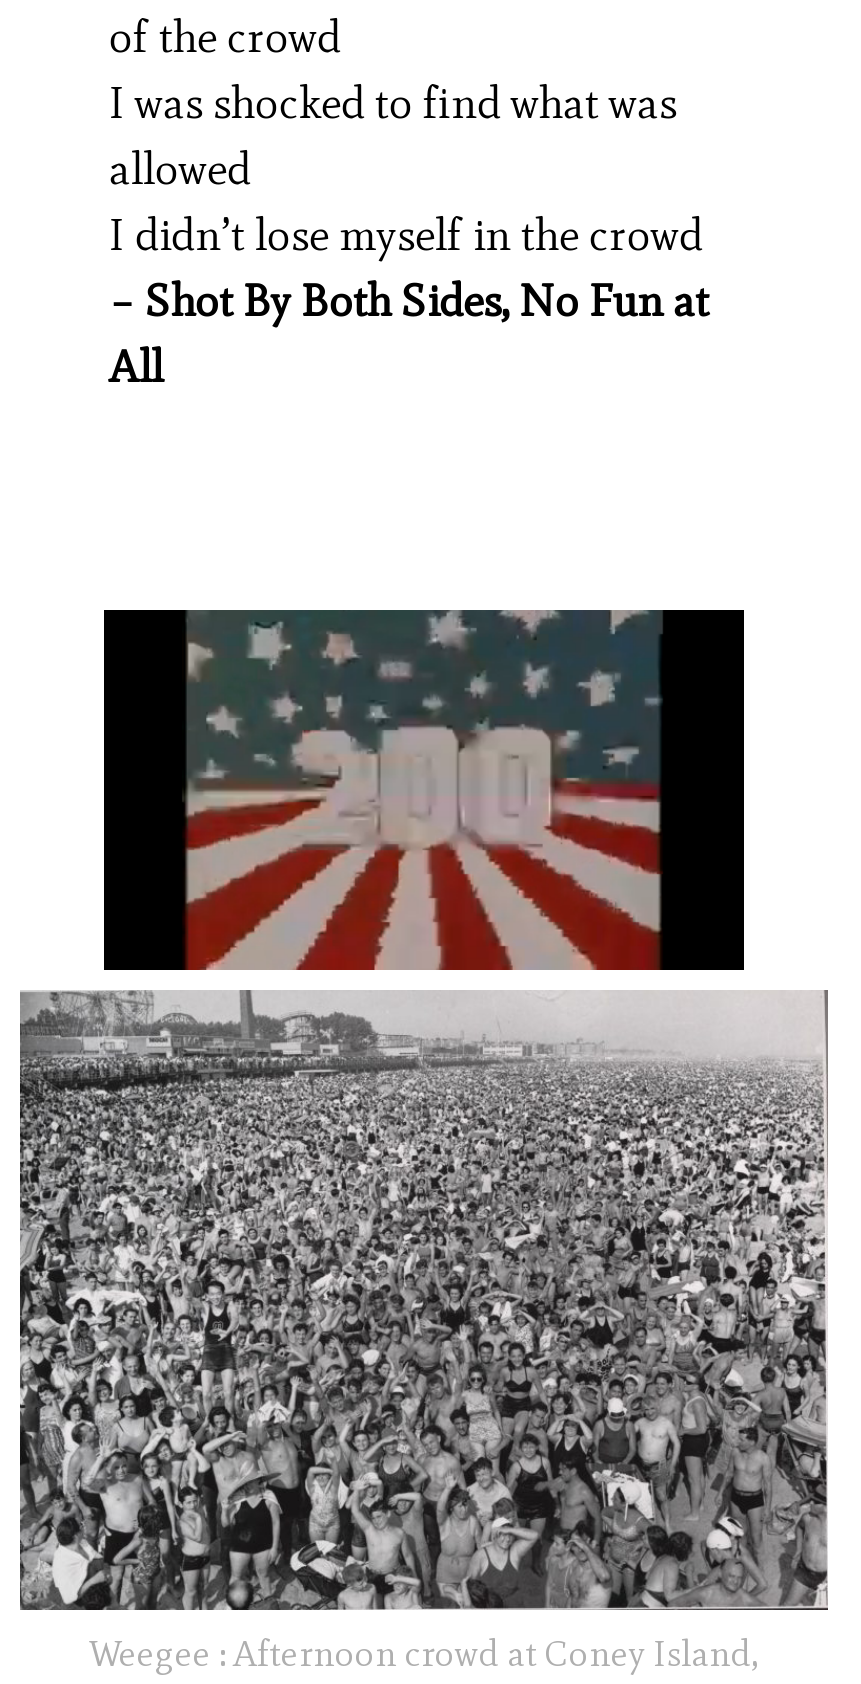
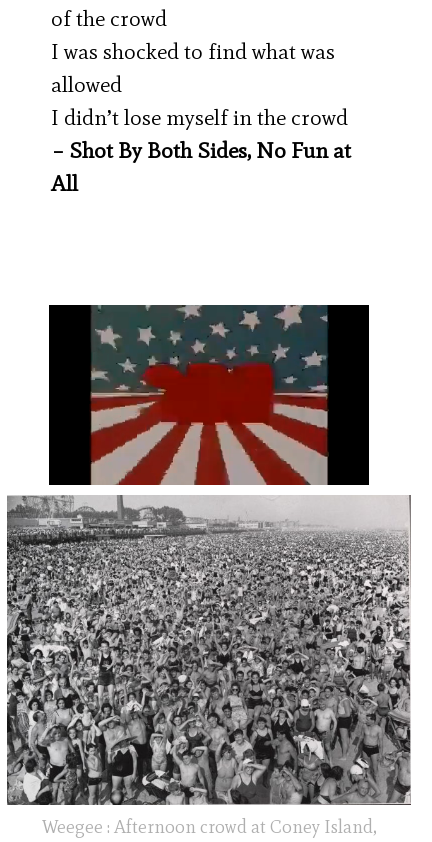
[184,610,662,970] [image] -> [90,305,328,485] [image]

